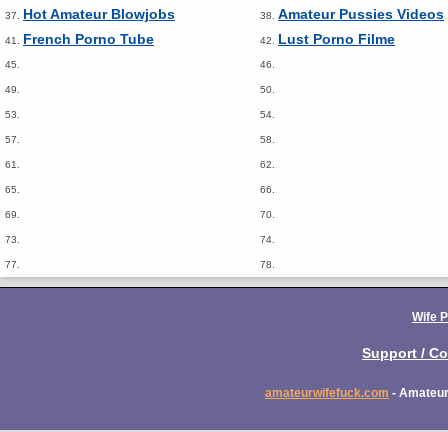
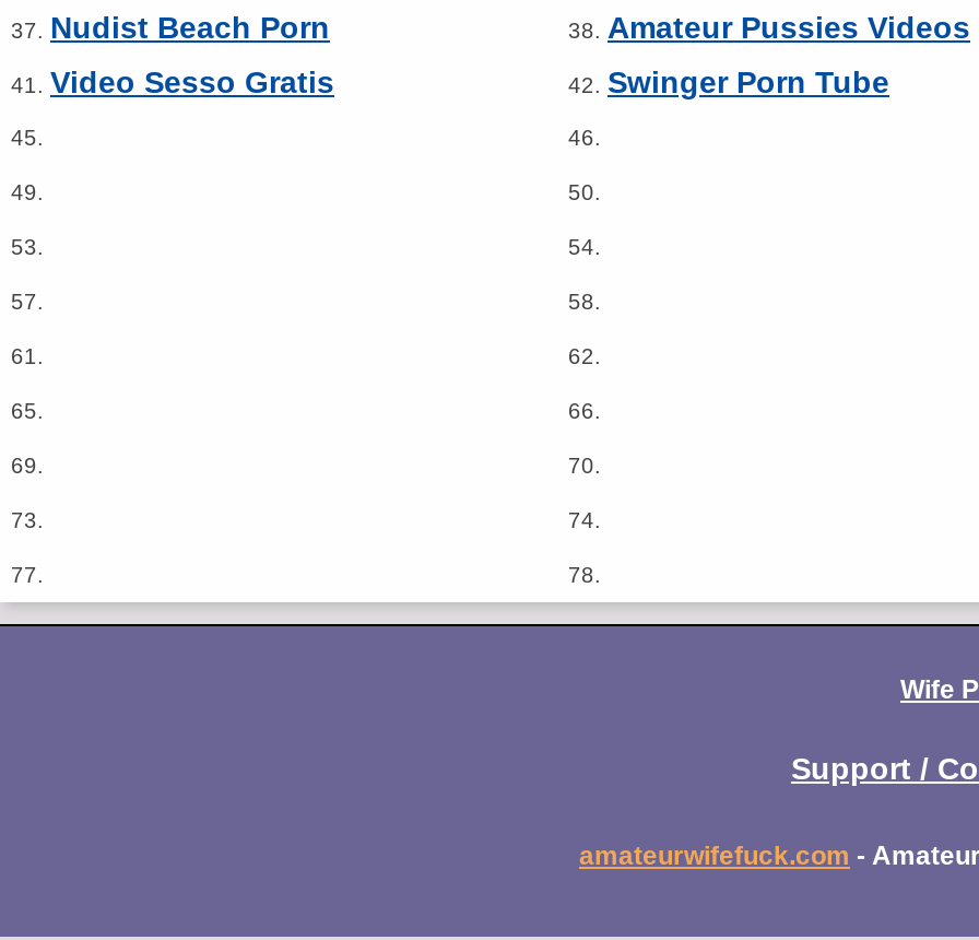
[5,6,175,22] 37. Hot Amateur Blowjobs -> [11,10,330,45] 37. Nudist Beach Porn
[5,31,395,47] 41. French Porno Tube | 42. Lust Porno Filme -> [11,64,889,99] 41. Video Sesso Gratis | 42. Swinger Porn Tube

